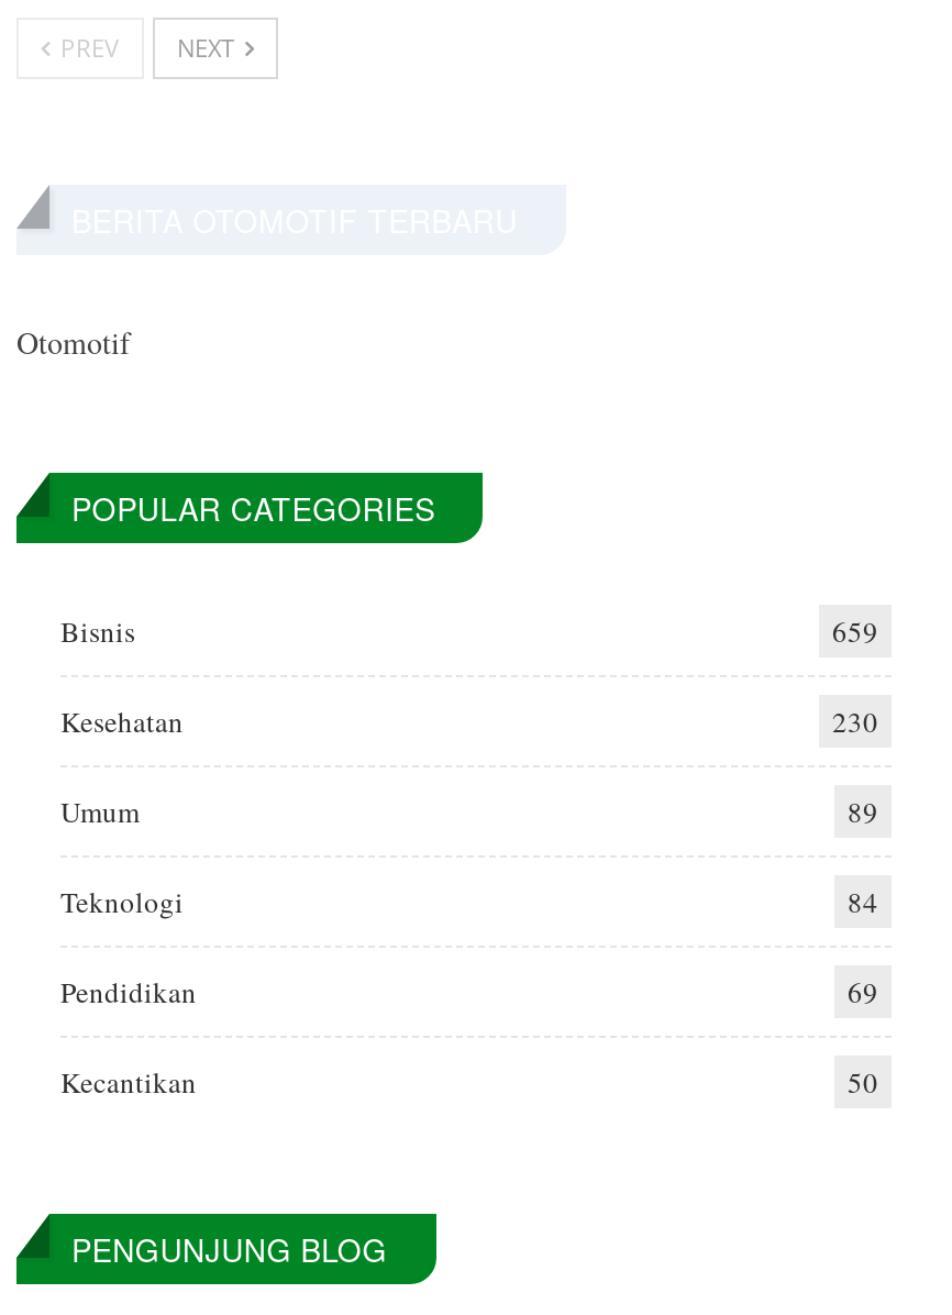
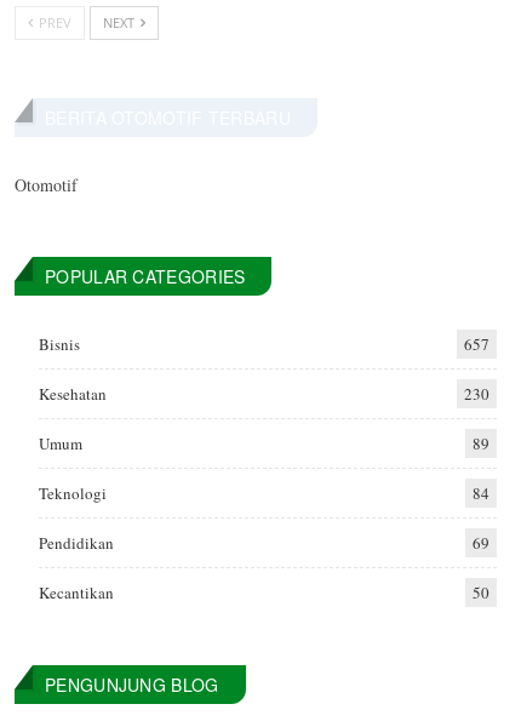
[832,611,878,651] 659 -> [464,333,489,355] 657

